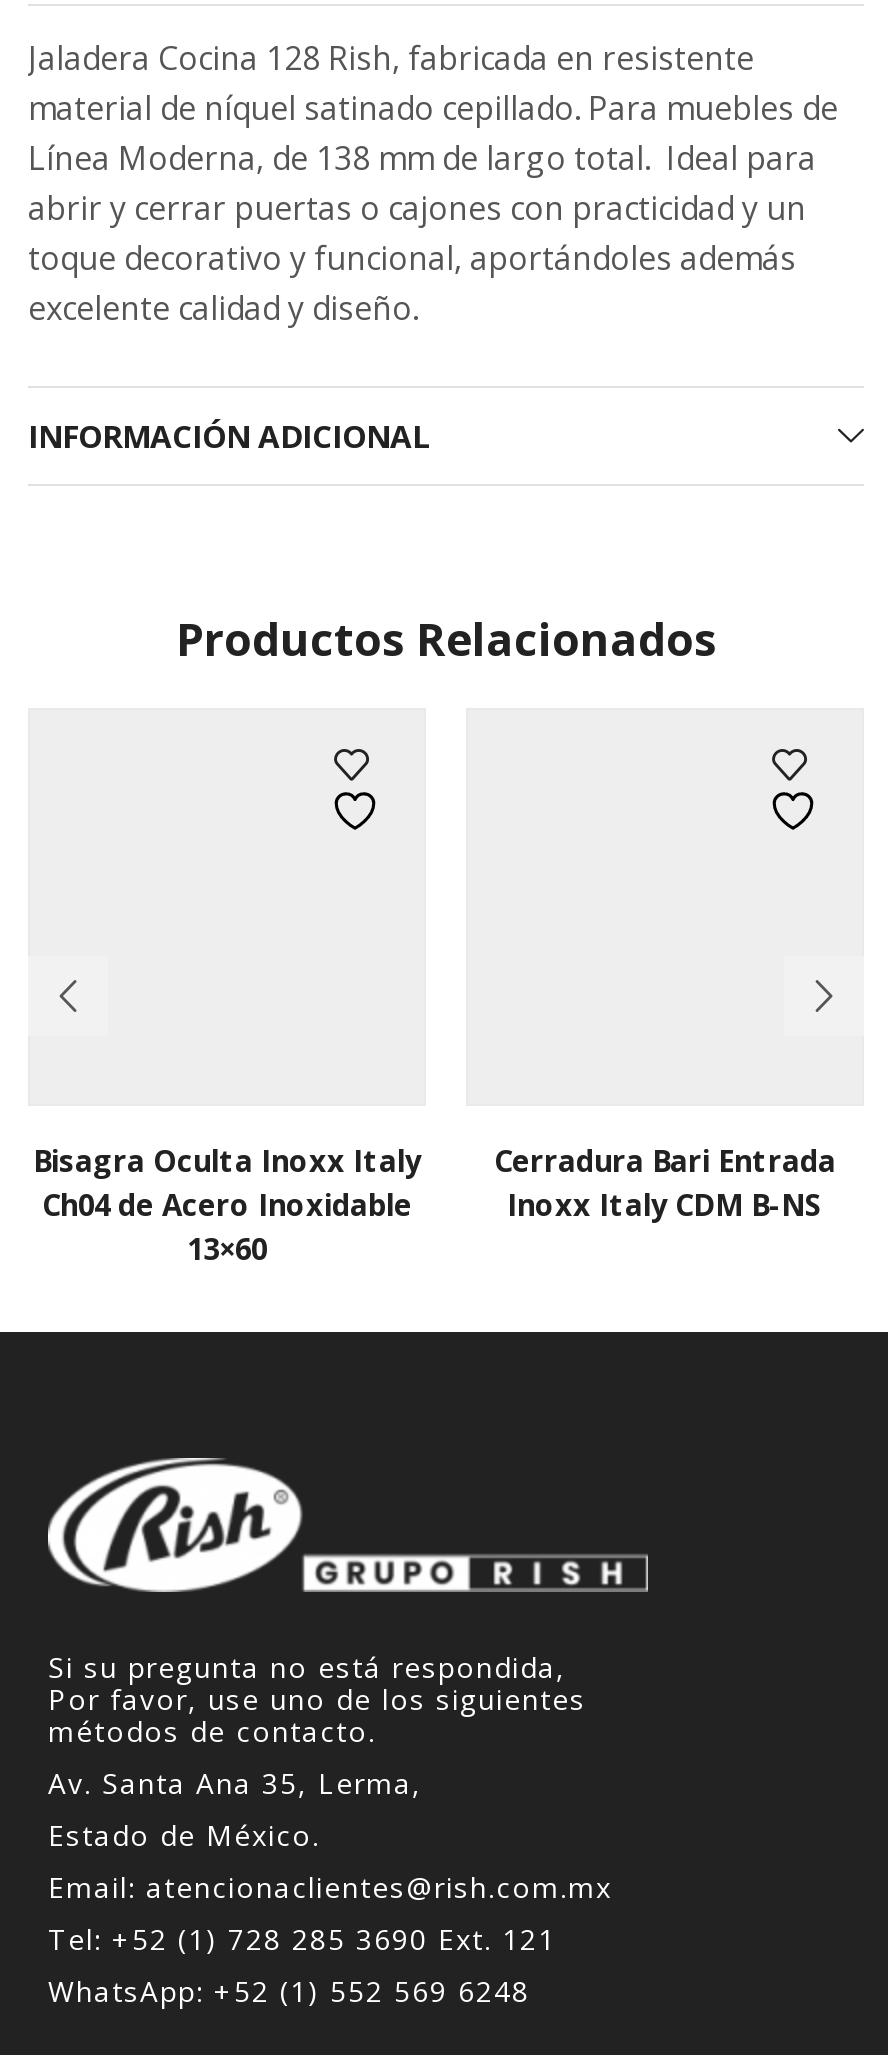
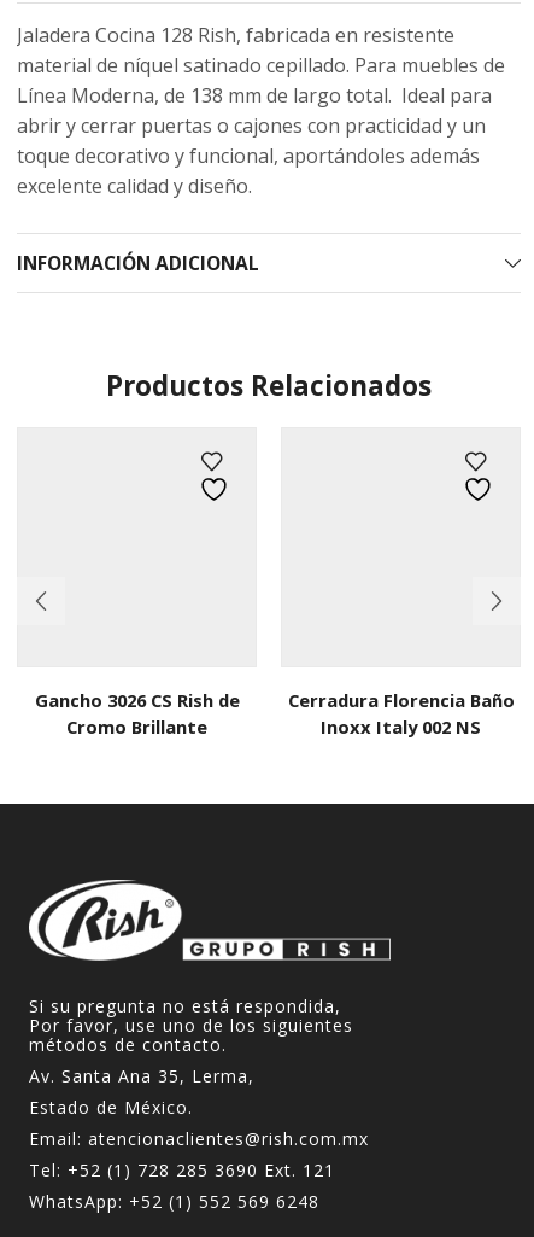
[33,1140,421,1268] Bisagra Oculta Inoxx Italy | Ch04 de Acero Inoxidable | 13×60 -> [34,688,239,739] Gancho 3026 CS Rish de | Cromo Brillante
[494,1140,836,1224] Cerradura Bari Entrada | Inoxx Italy CDM B-NS -> [287,688,514,739] Cerradura Florencia Baño | Inoxx Italy 002 NS

